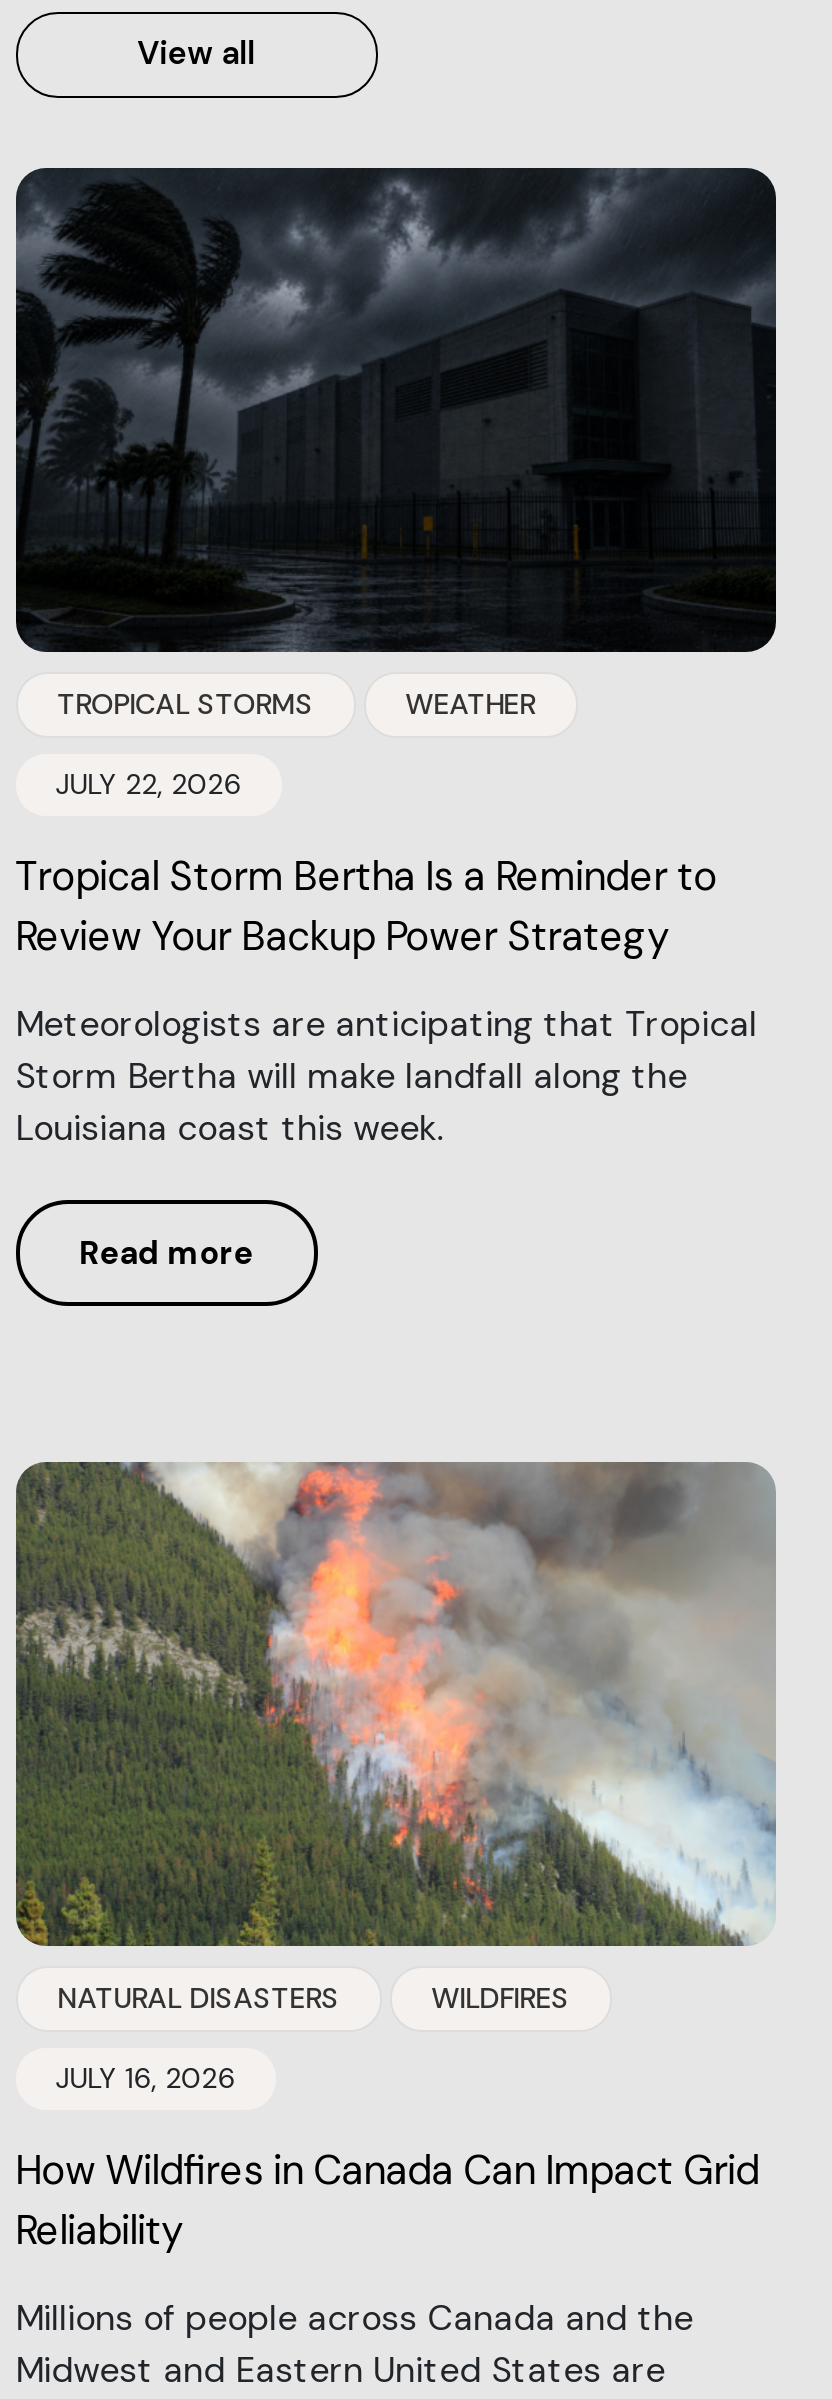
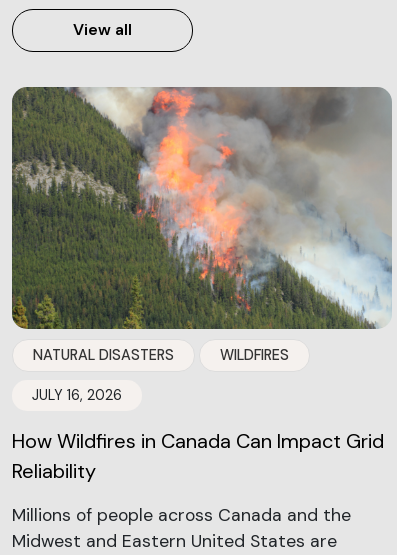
[15,166,778,1273] [image] | TROPICAL STORMS | WEATHER | JULY 22, 2026 | Tropical Storm Bertha Is a Reminder to | Review Your Backup Power Strategy | Meteorologists are anticipating that Tropical | Storm Bertha will make landfall along the | Louisiana coast this week. | Read more -> none

